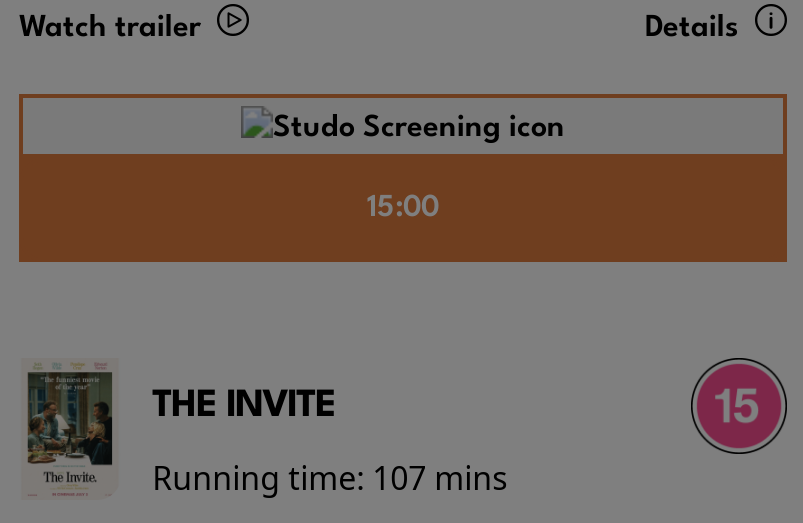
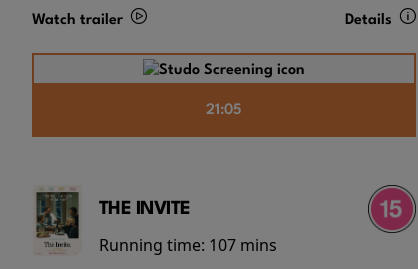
[367,193,439,223] 15:00 -> [206,103,242,118] 21:05

